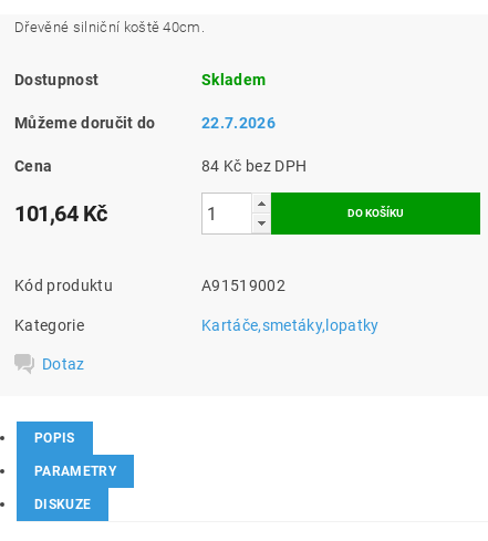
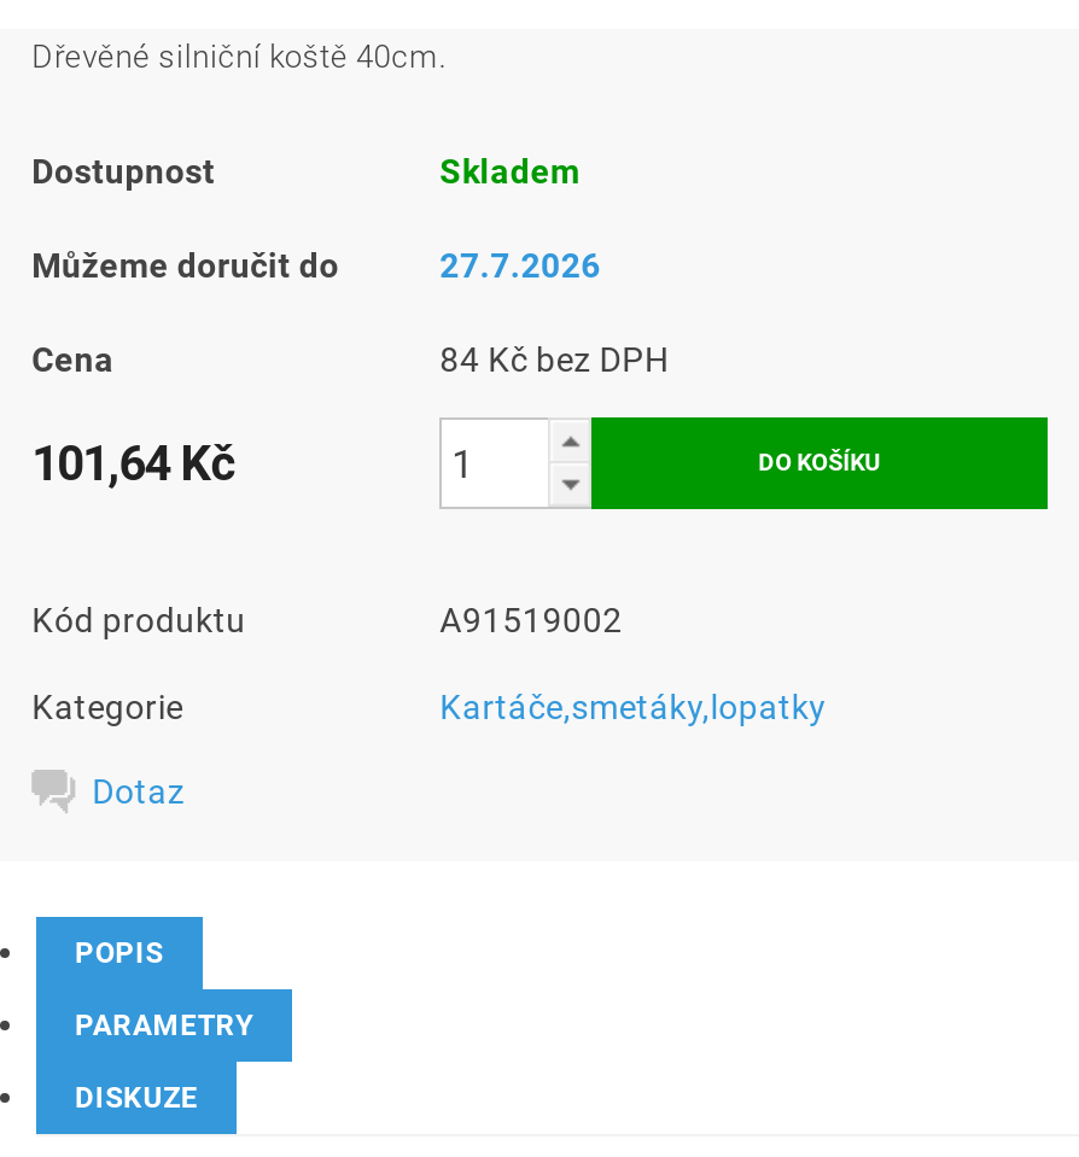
[202,114,276,132] 22.7.2026 -> [440,247,601,285] 27.7.2026

